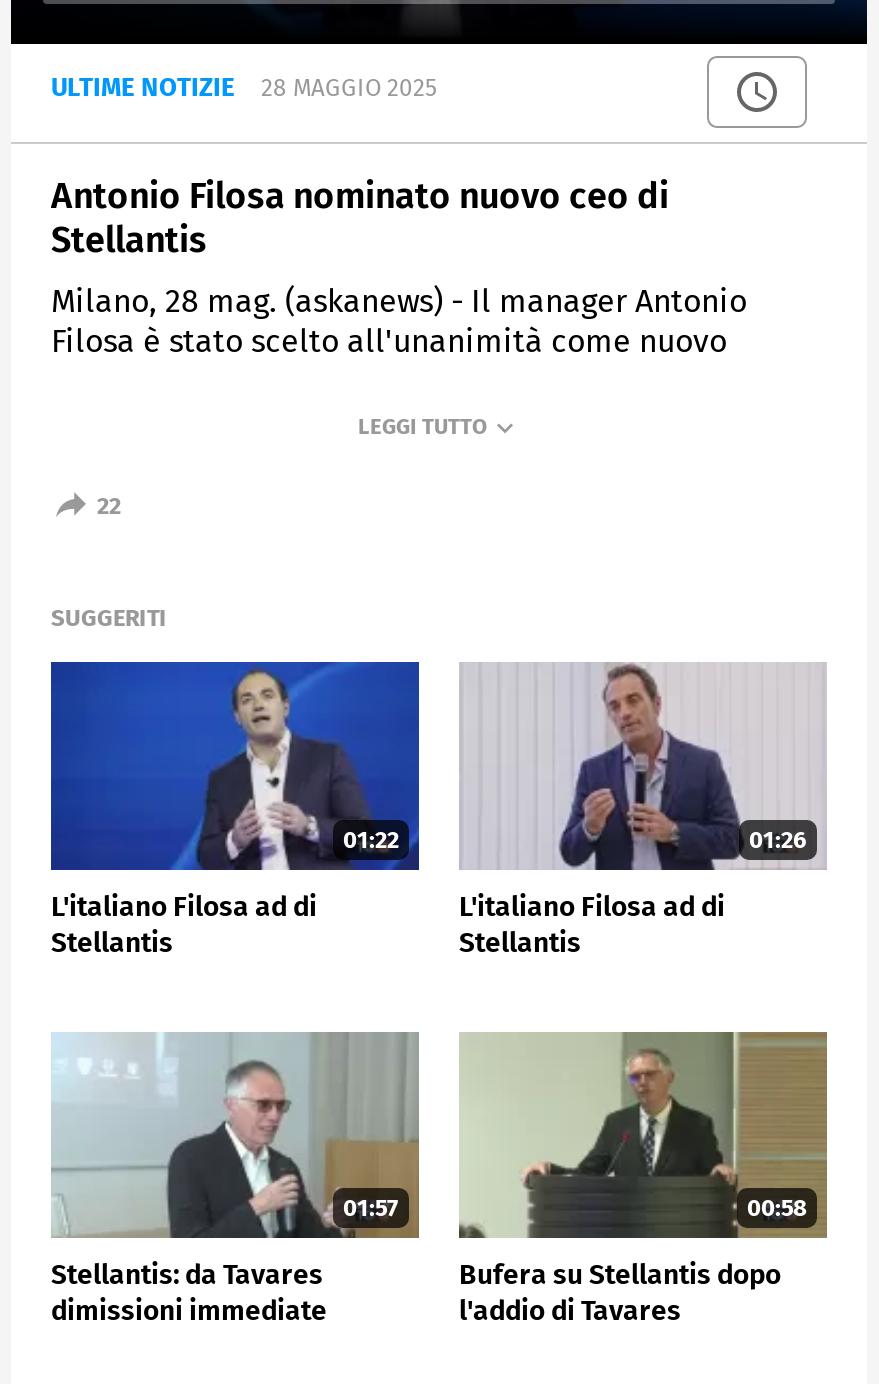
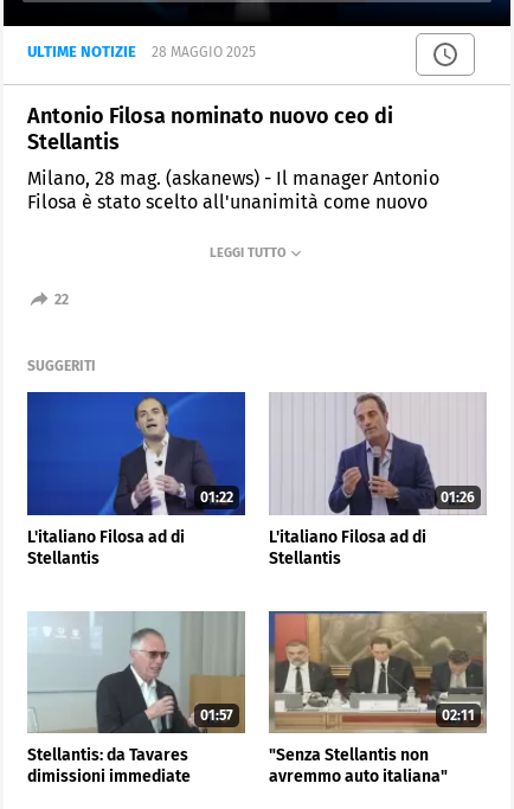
[459,1032,825,1240] [image] | 00:58 -> [269,611,487,733] [image] | 02:11
[459,1259,781,1329] Bufera su Stellantis dopo | l'addio di Tavares -> [269,745,448,787] "Senza Stellantis non | avremmo auto italiana"

